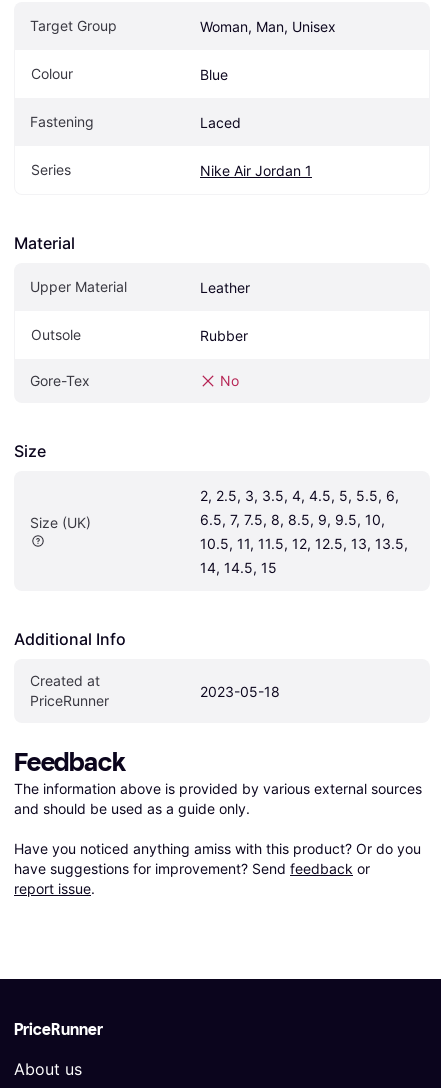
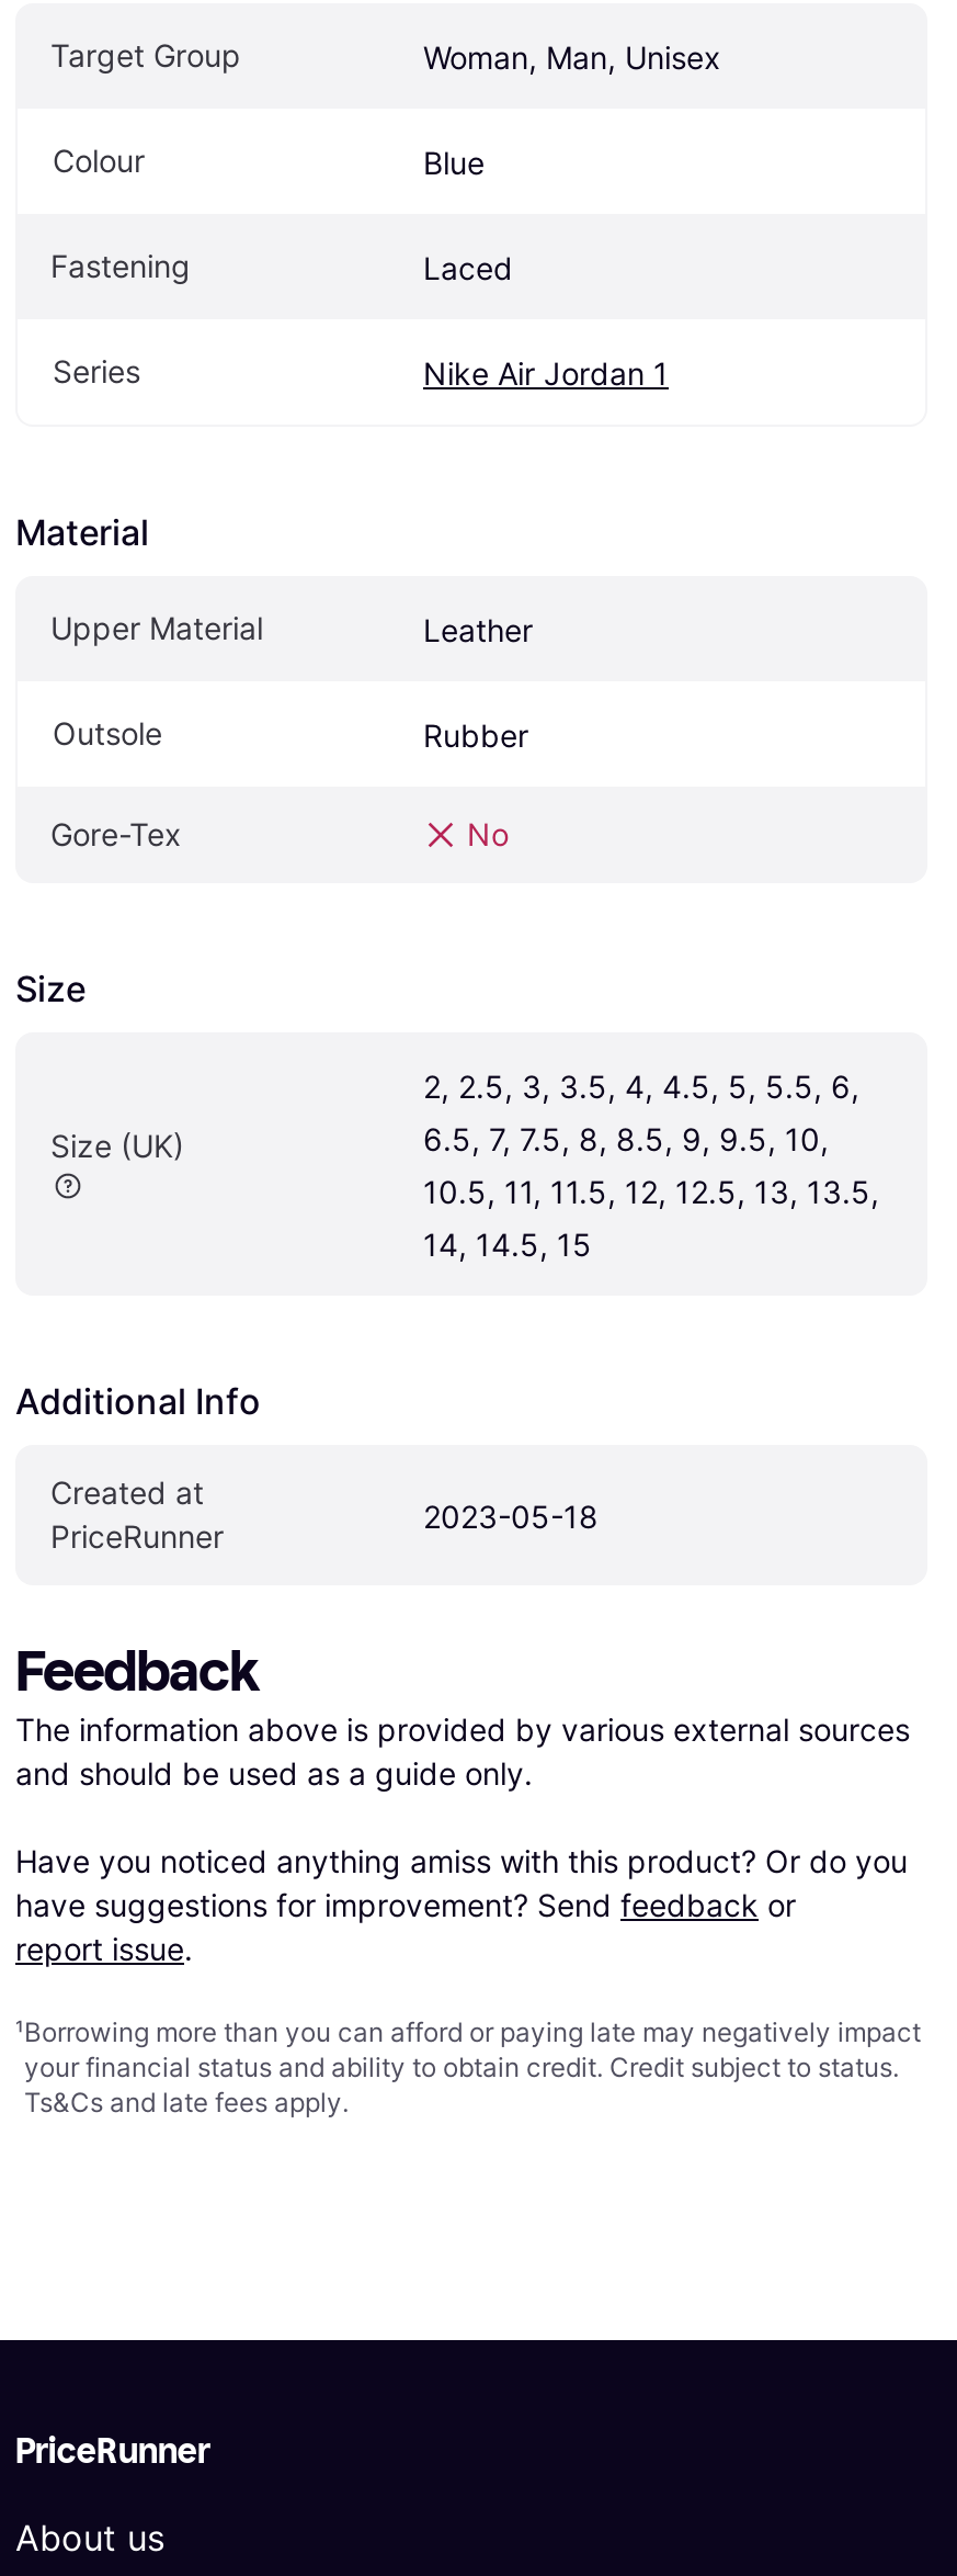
none -> [15,2015,921,2118] ¹Borrowing more than you can afford or paying late may negatively impact | your financial status and ability to obtain credit. Credit subject to status. | Ts&Cs and late fees apply.

